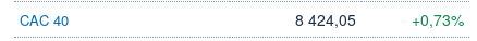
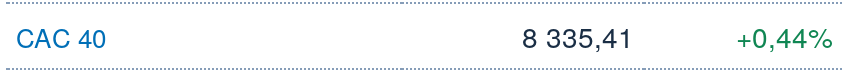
[295,9,356,30] 8 424,05 -> [522,16,634,56] 8 335,41
[412,9,464,30] +0,73% -> [736,16,832,56] +0,44%

